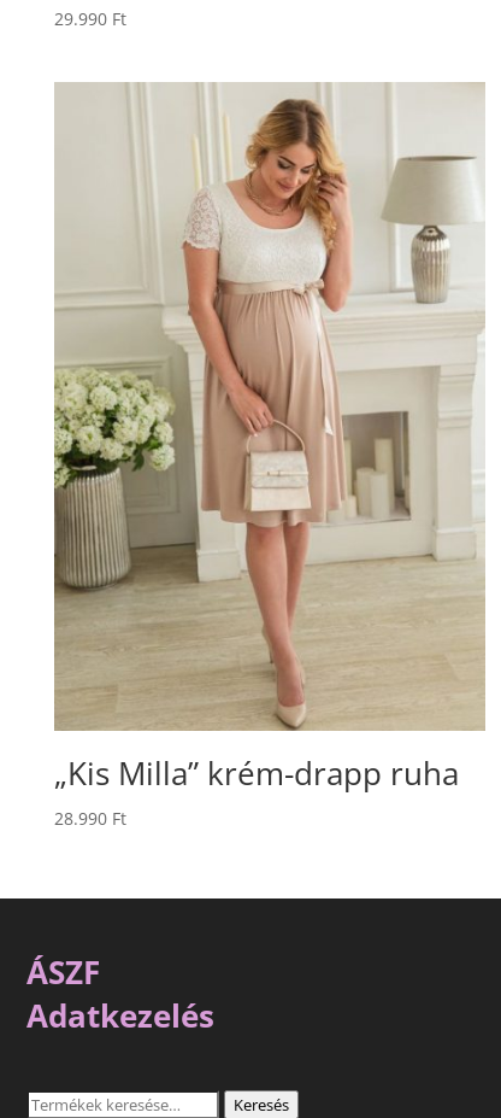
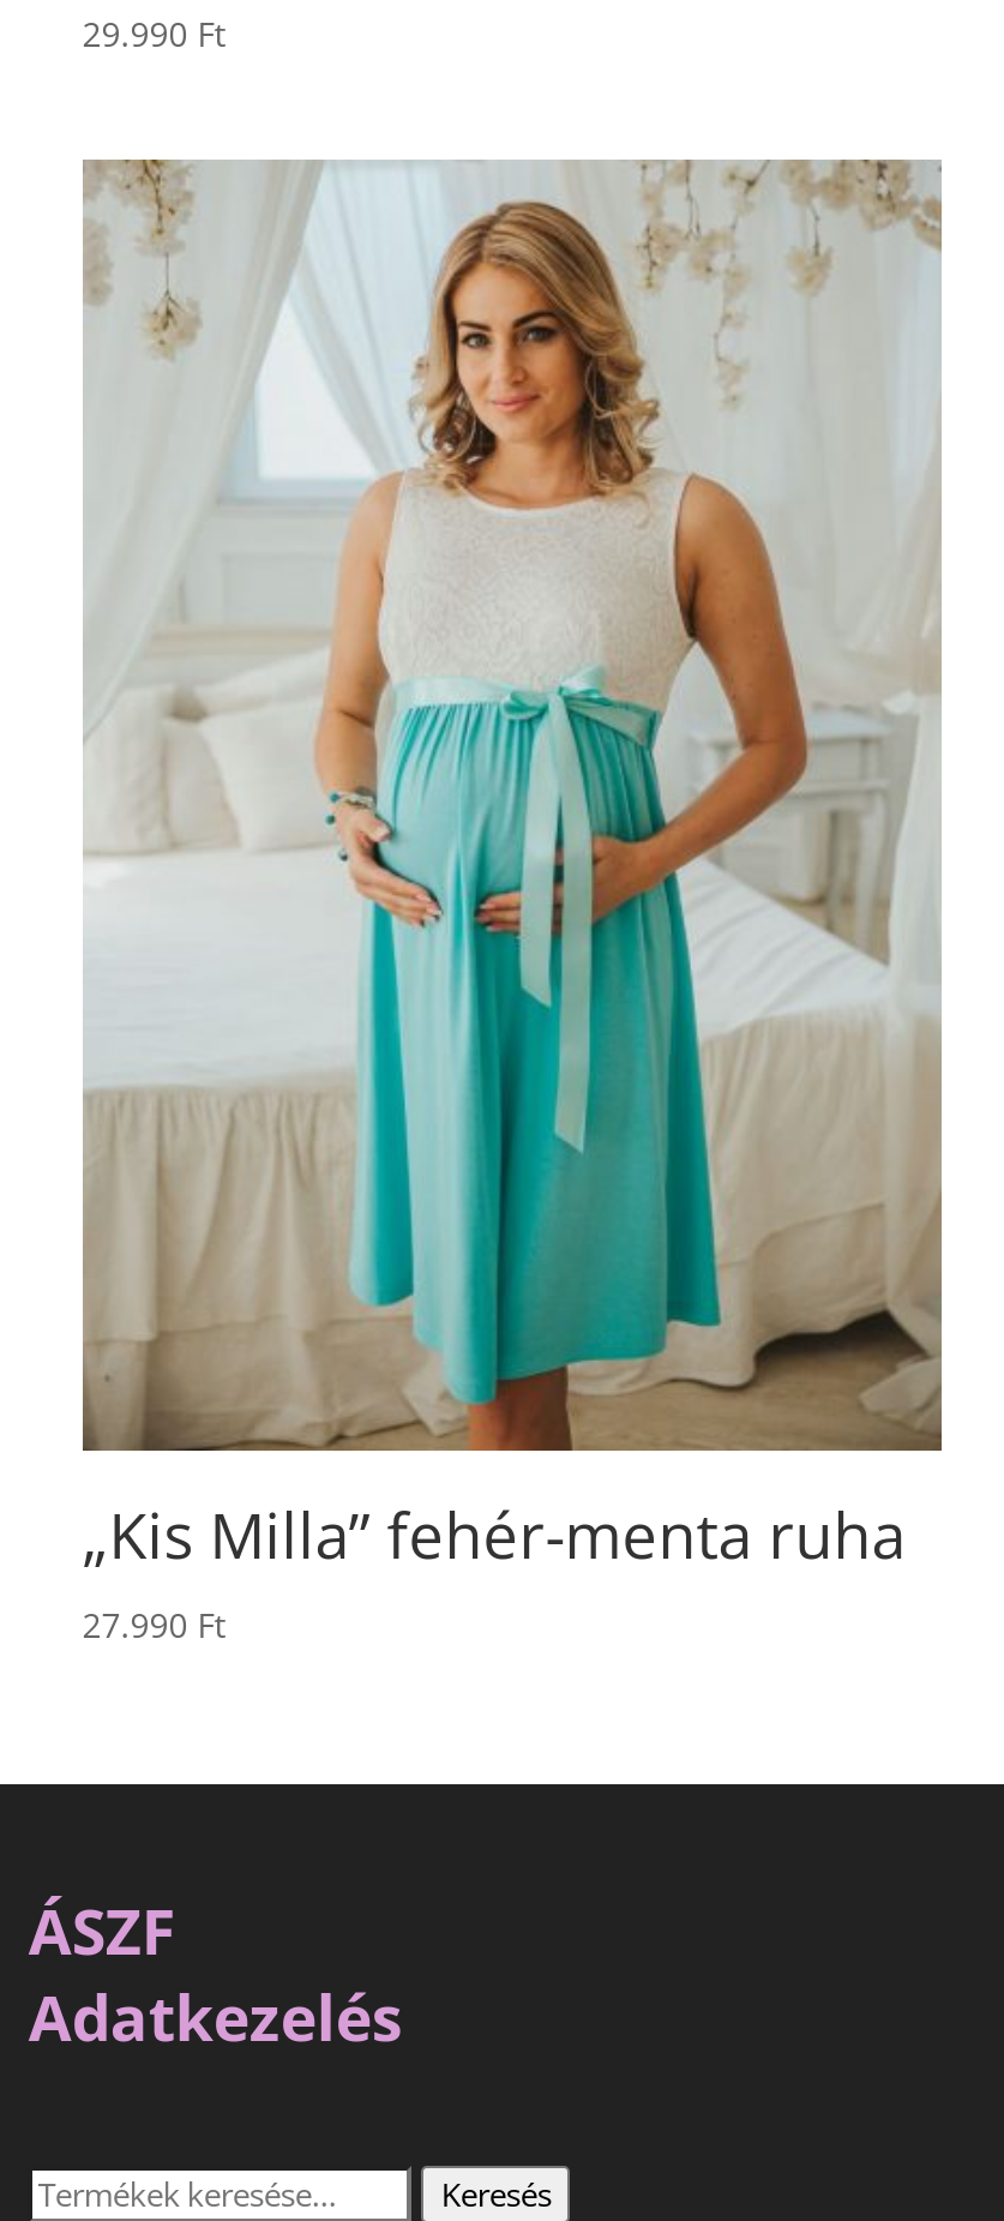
[53,83,485,795] [image] | „Kis Milla” krém-drapp ruha -> [82,160,942,1577] [image] | „Kis Milla” fehér-menta ruha
[54,807,126,830] 28.990 Ft -> [82,1601,226,1647] 27.990 Ft

